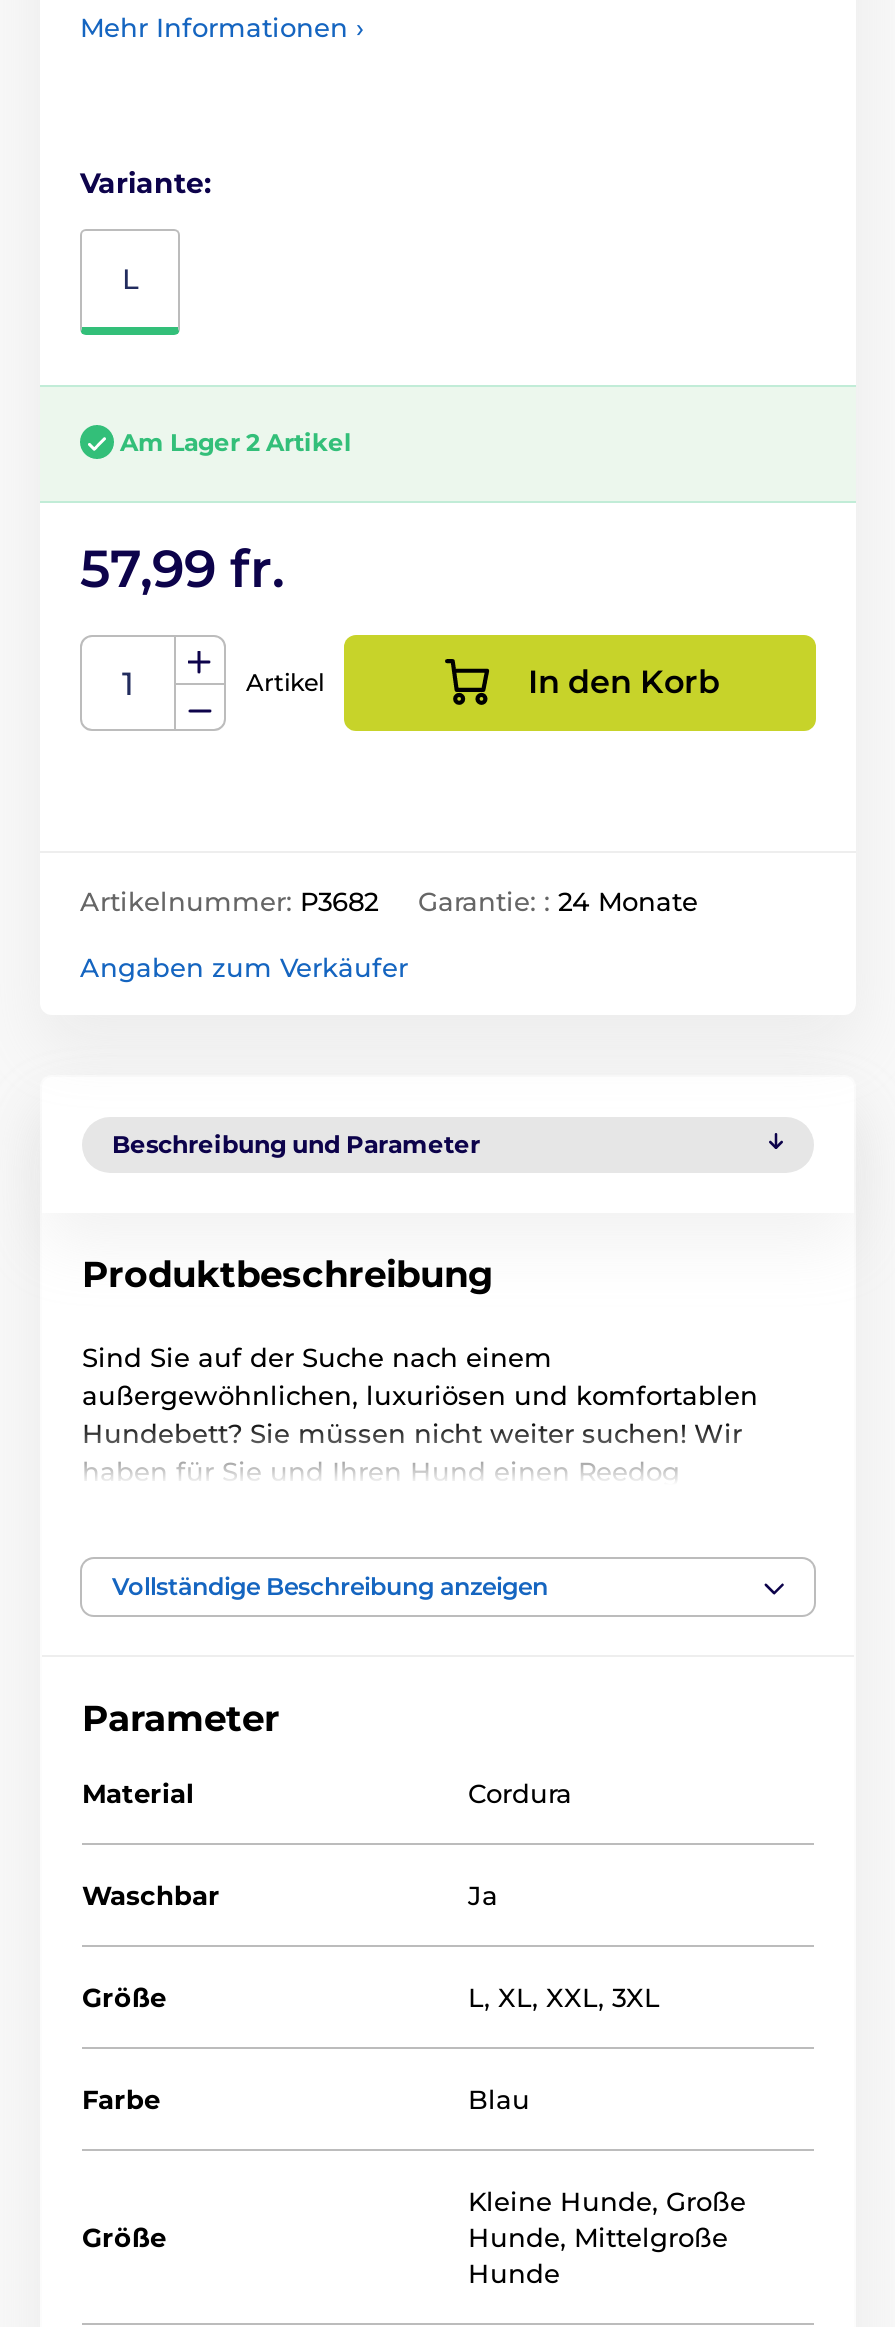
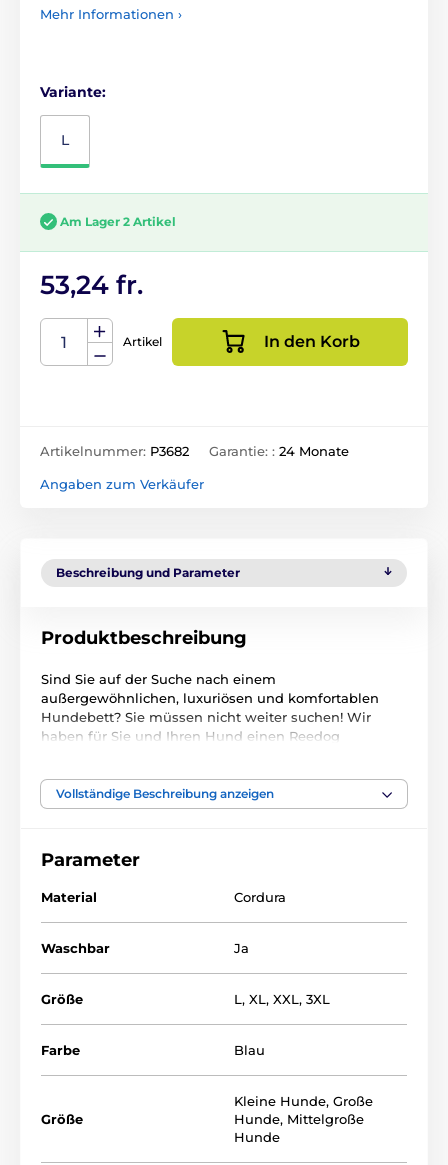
[80,537,284,601] 57,99 fr. -> [40,269,143,301] 53,24 fr.

